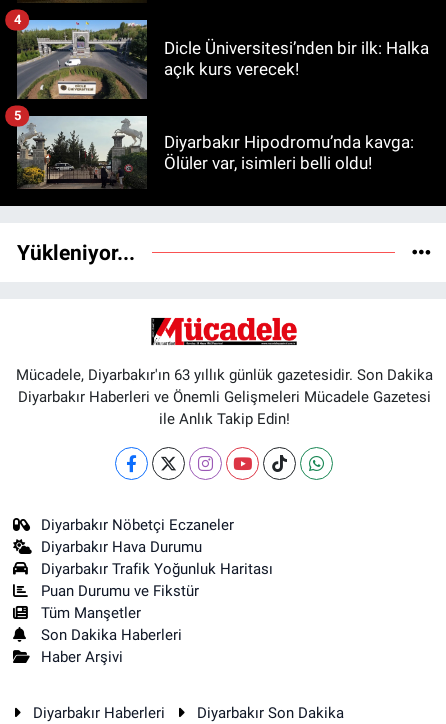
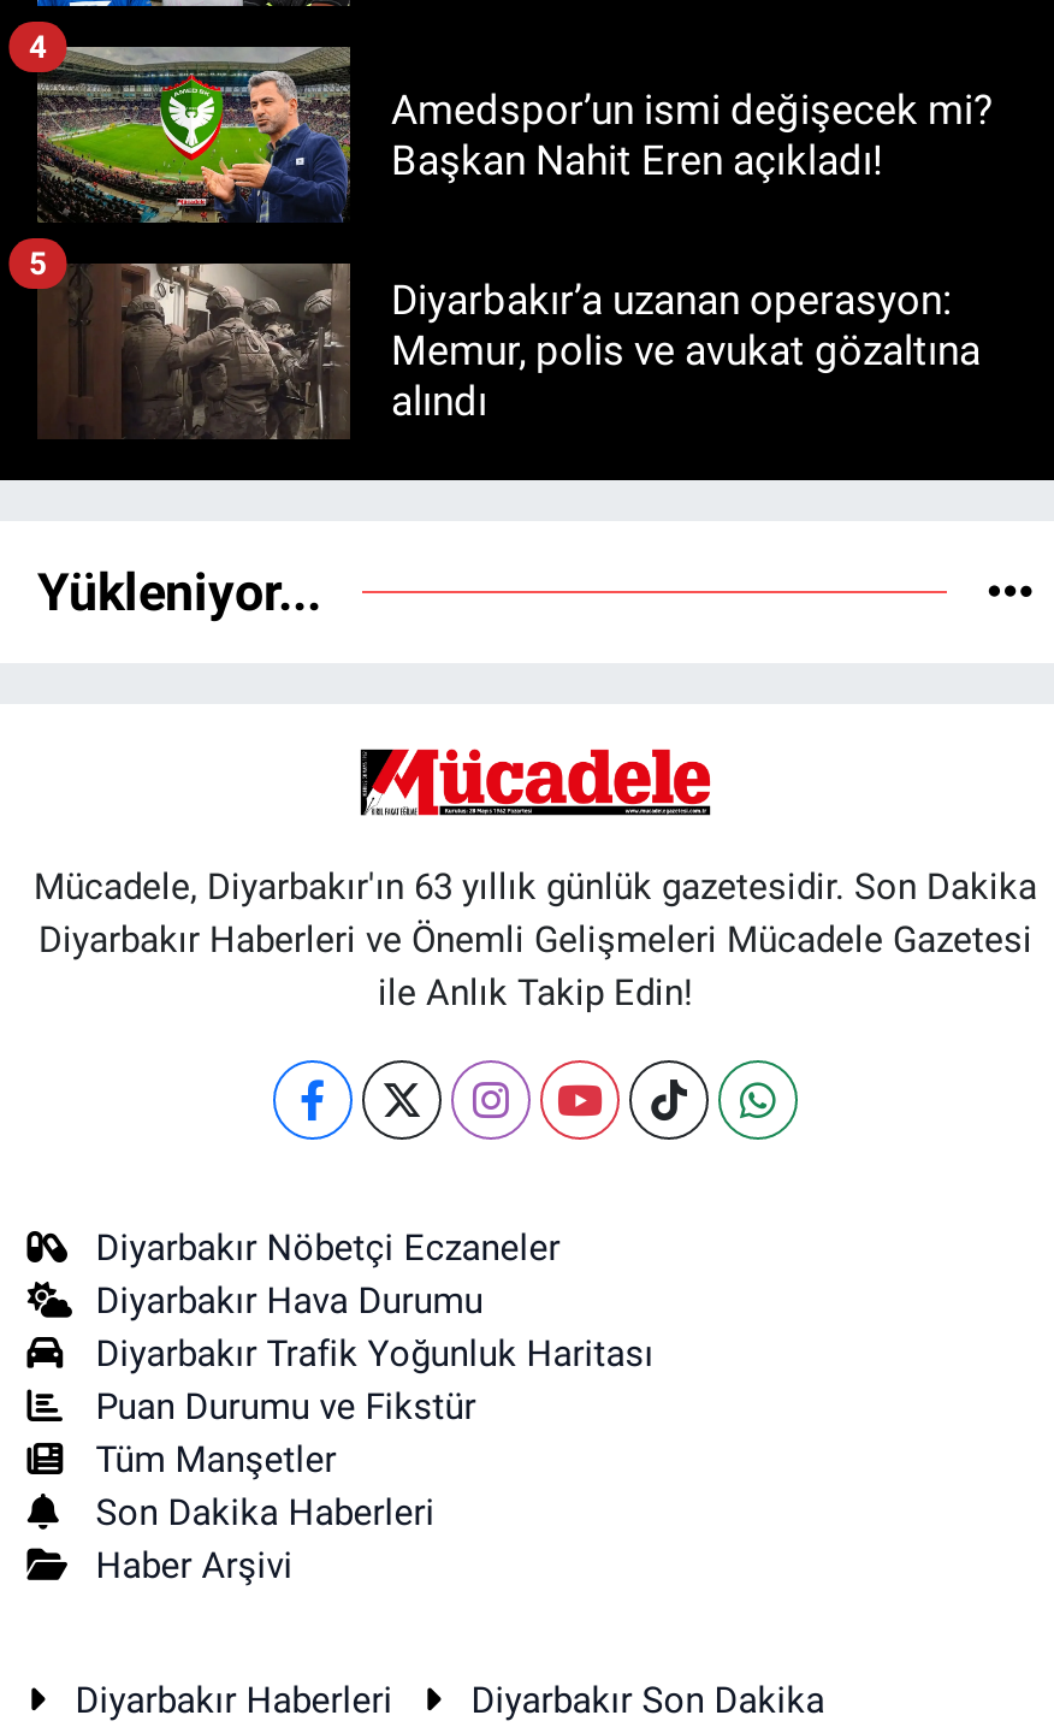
[15,19,429,106] [image] | Dicle Üniversitesi’nden bir ilk: Halka | açık kurs verecek! -> [37,46,993,224] [image] | Amedspor’un ismi değişecek mi? | Başkan Nahit Eren açıkladı!
[16,115,414,189] [image] | Diyarbakır Hipodromu’nda kavga: | Ölüler var, isimleri belli oldu! -> [37,262,981,440] [image] | Diyarbakır’a uzanan operasyon: | Memur, polis ve avukat gözaltına | alındı

